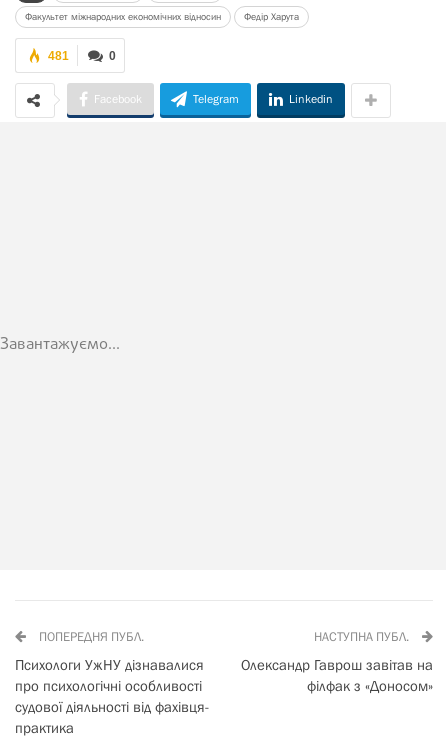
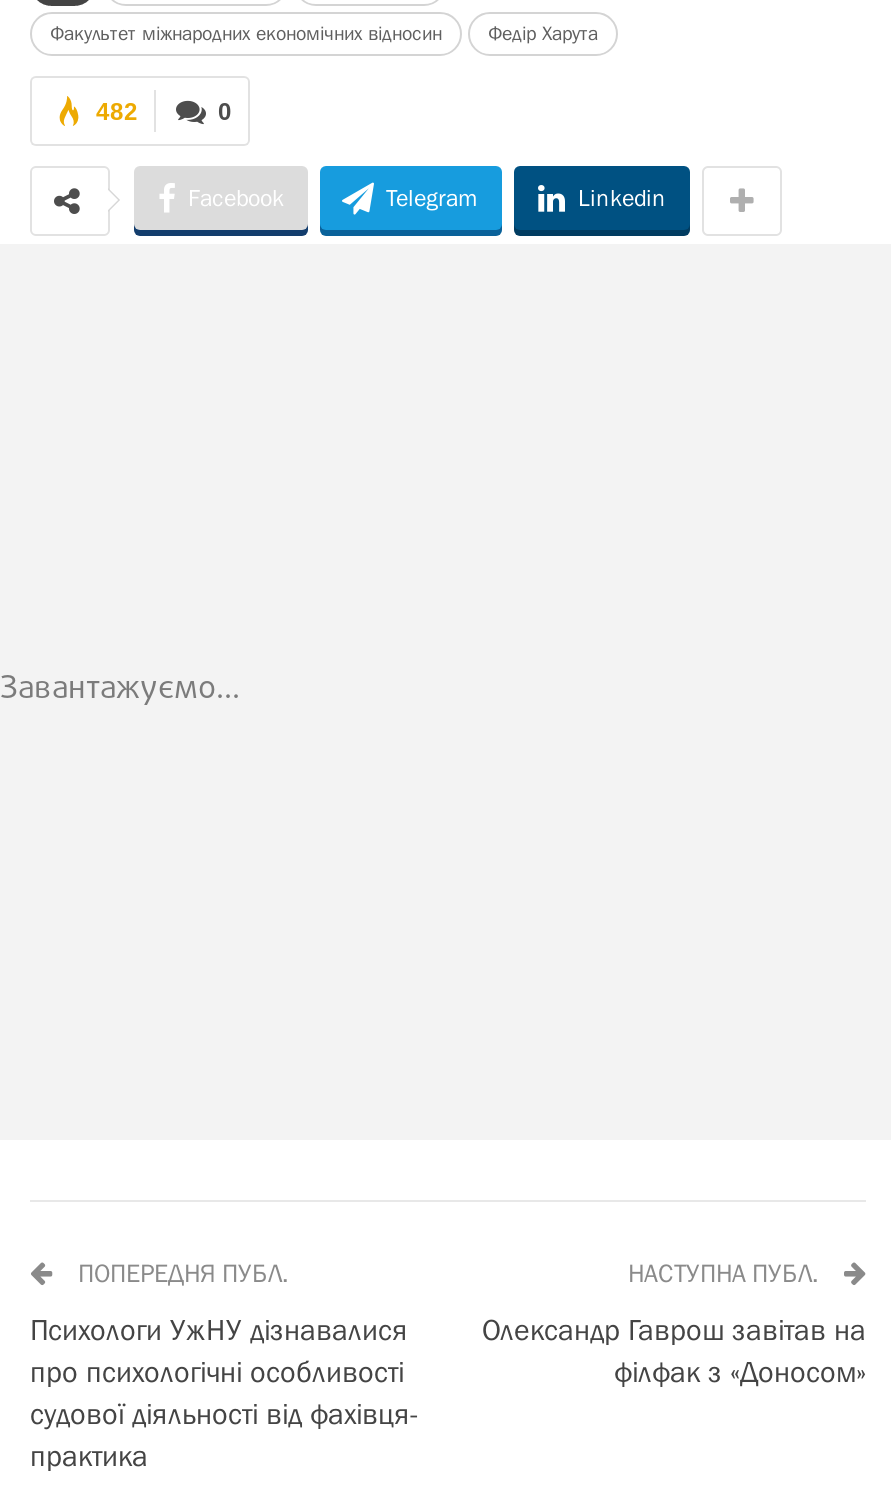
[48,49,69,63] 481 -> [96,98,138,126] 482

